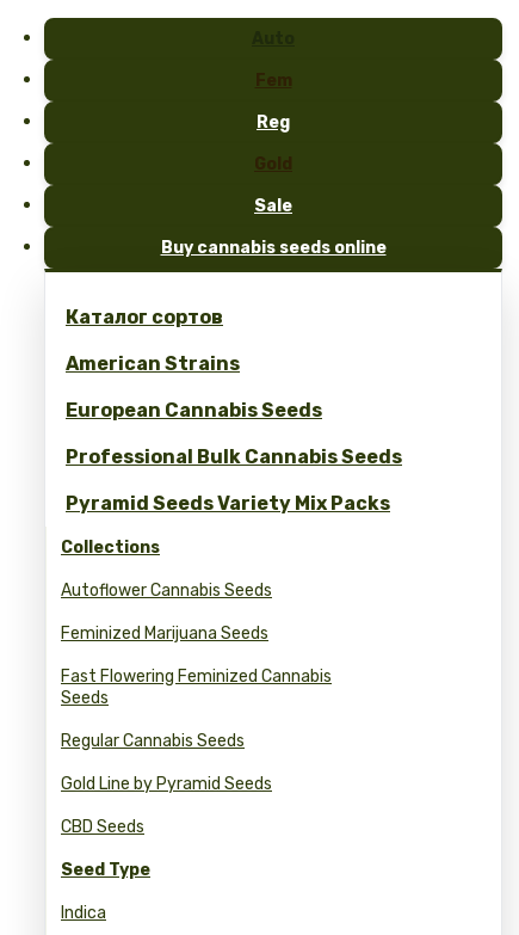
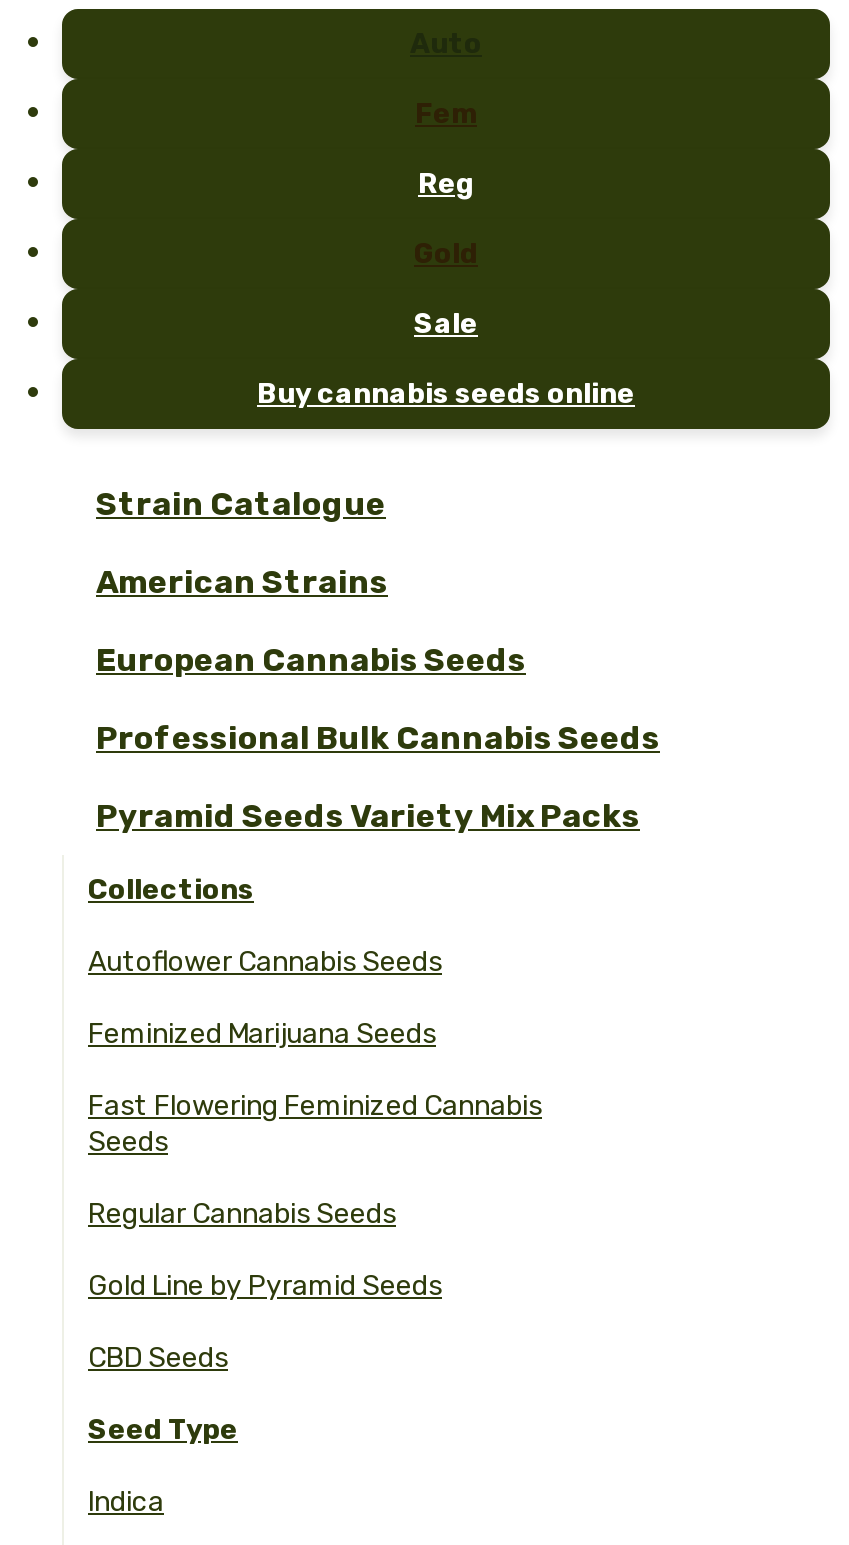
[66,306,223,328] Каталог сортов -> [96,485,386,523] Strain Catalogue

